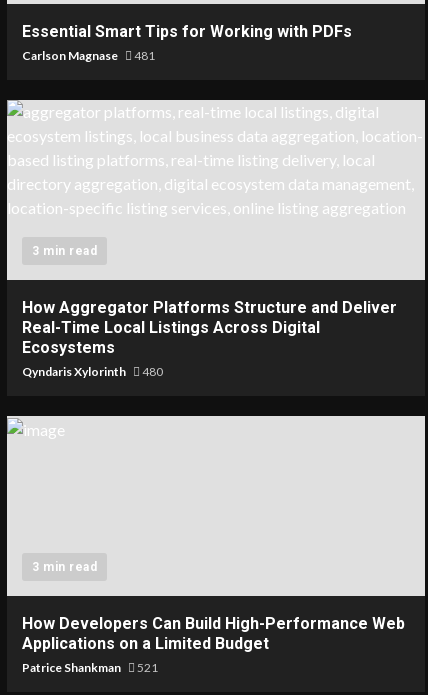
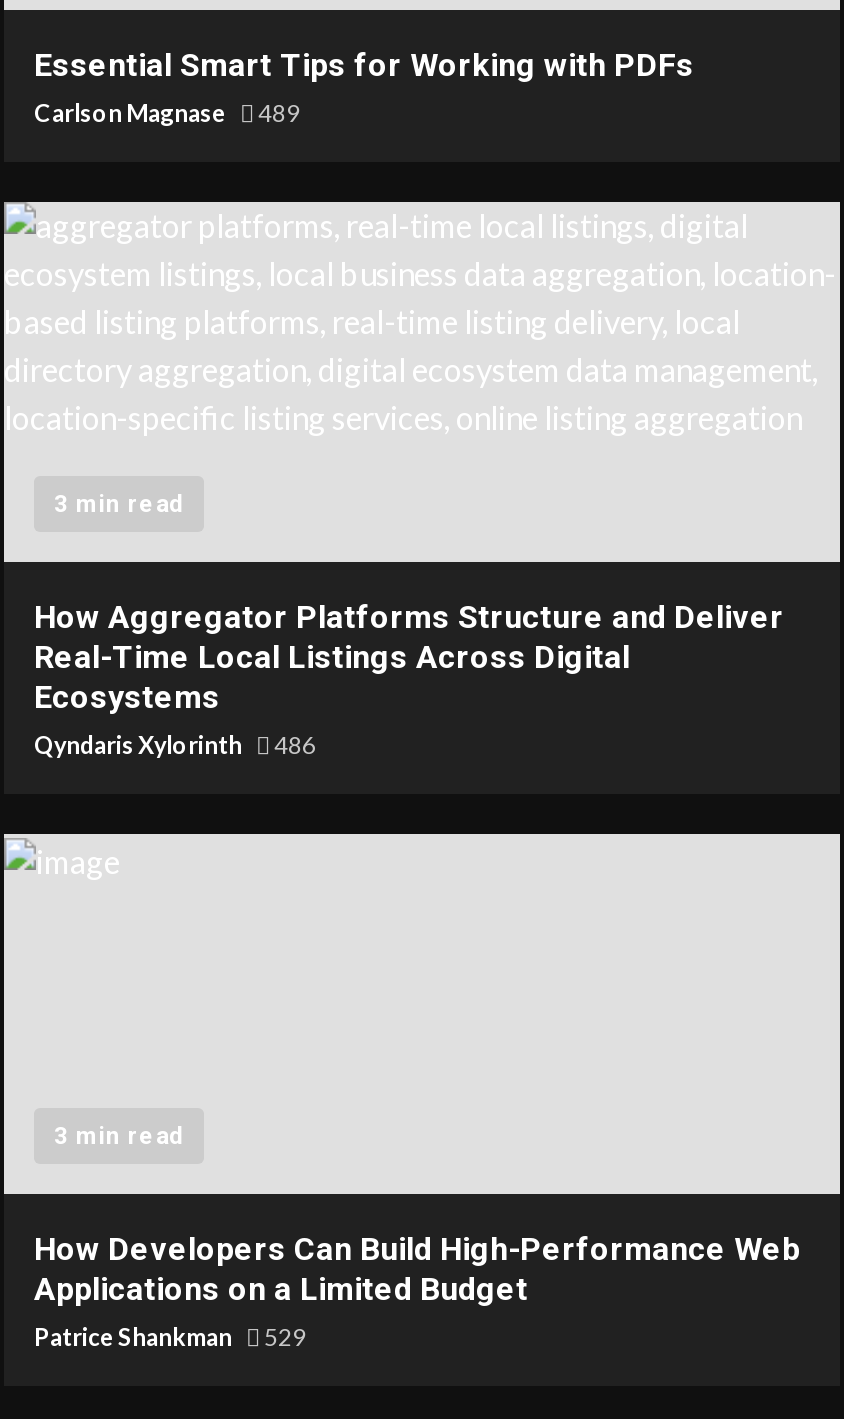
[22,48,155,63] Carlson Magnase 481 -> [34,98,300,128] Carlson Magnase 489
[22,364,163,379] Qyndaris Xylorinth 480 -> [34,730,316,760] Qyndaris Xylorinth 486
[22,660,158,675] Patrice Shankman 521 -> [34,1322,306,1352] Patrice Shankman 529

